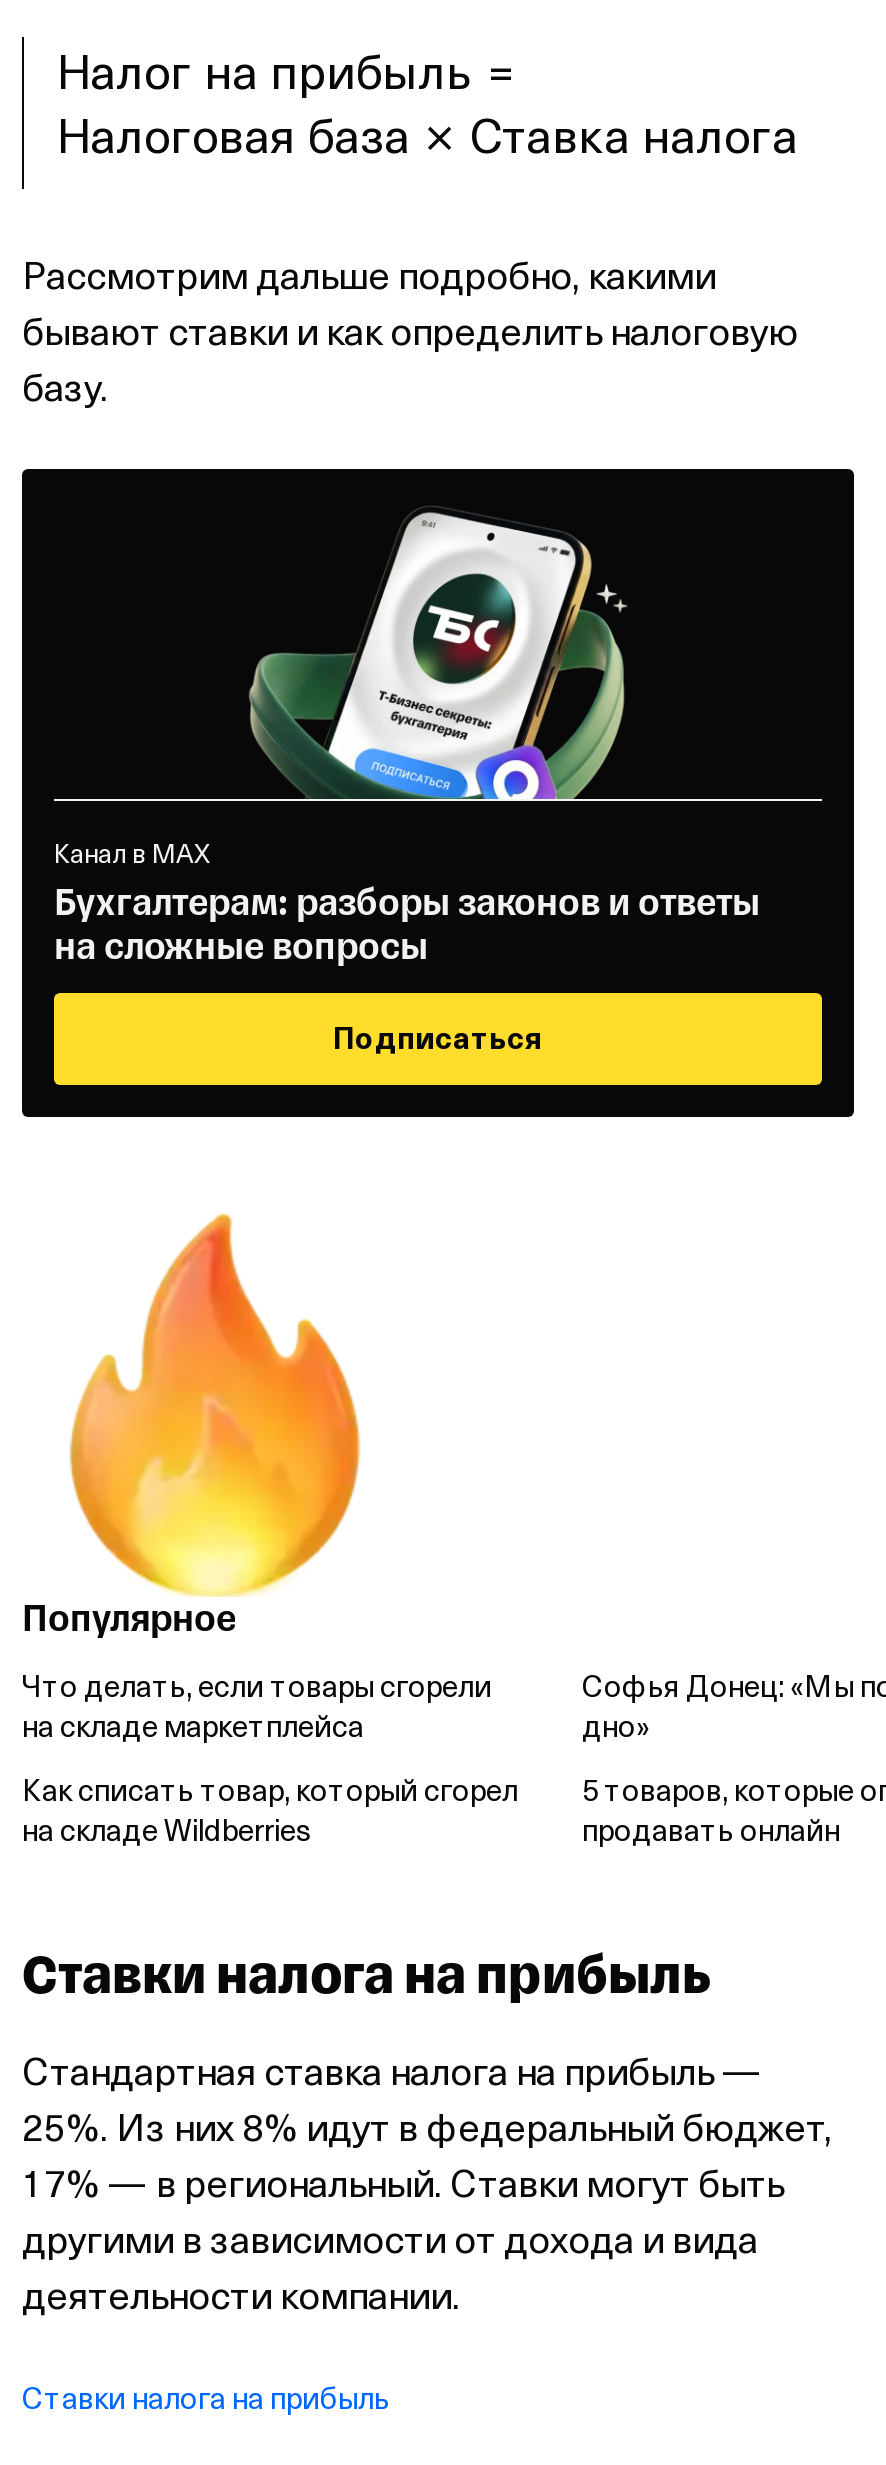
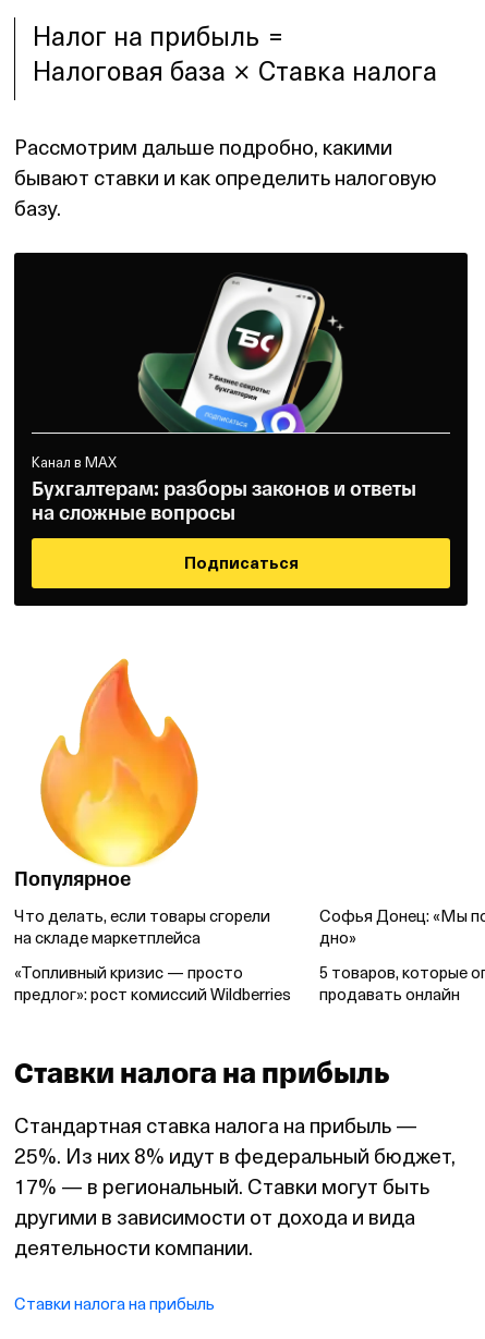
[22,1766,518,1850] Как списать товар, который сгорел | на складе Wildberries -> [14,960,291,1005] «Топливный кризис — просто | предлог»: рост комиссий Wildberries

